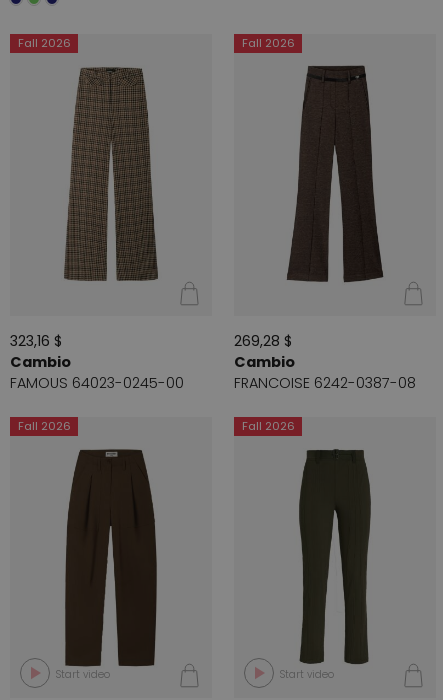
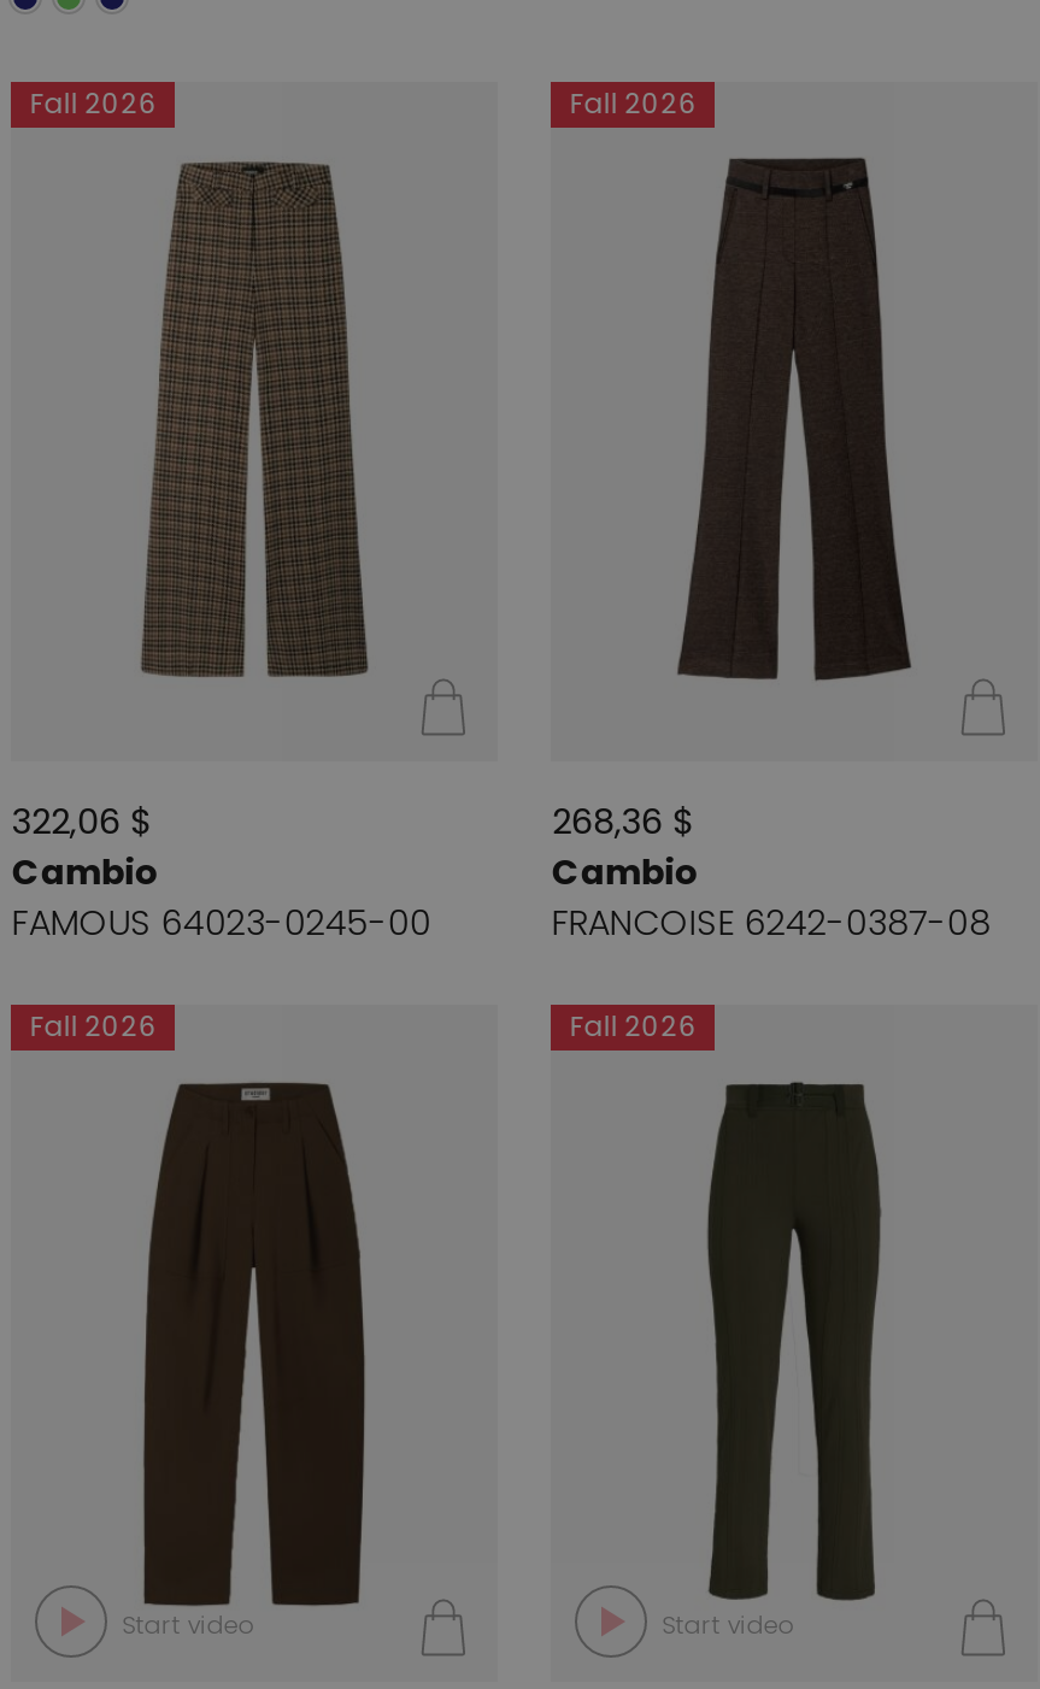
[10,331,62,351] 323,16 $ -> [12,797,149,845] 322,06 $
[234,331,292,351] 269,28 $ -> [552,797,691,845] 268,36 $

